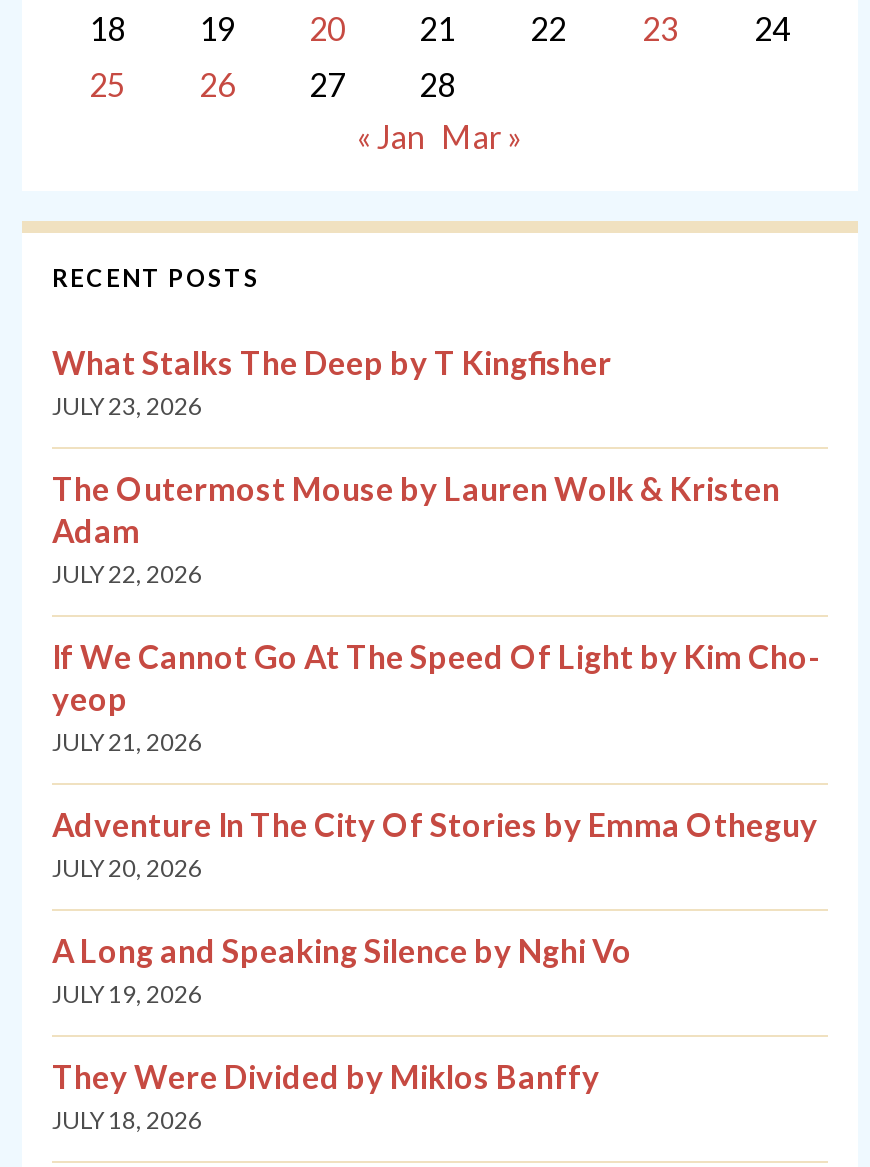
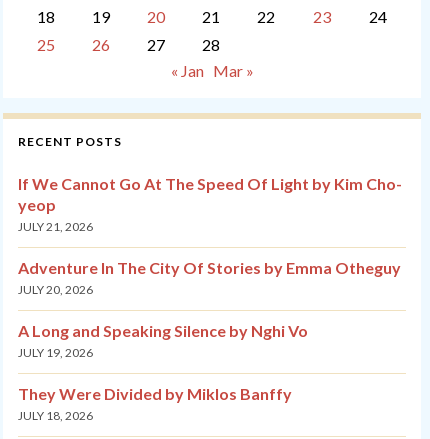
[52,343,780,589] What Stalks The Deep by T Kingfisher | JULY 23, 2026 | The Outermost Mouse by Lauren Wolk & Kristen | Adam | JULY 22, 2026 -> none

